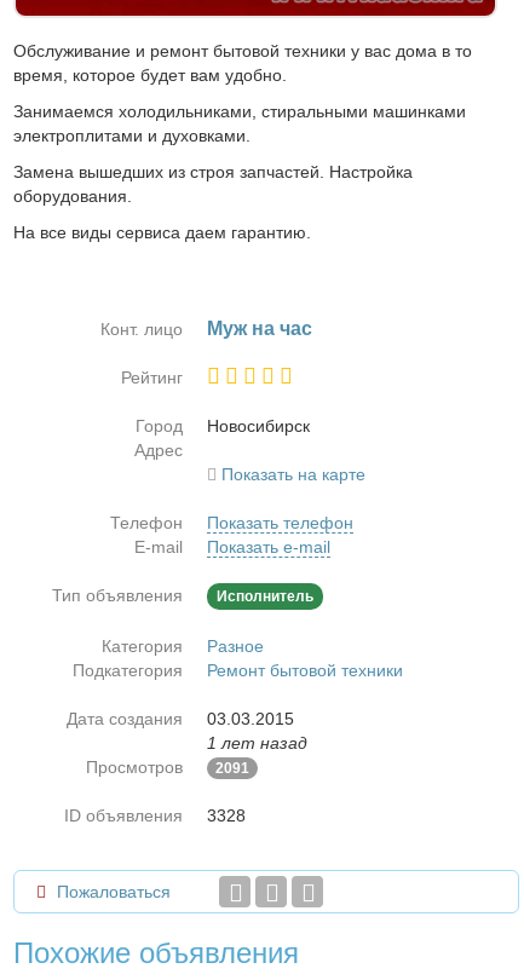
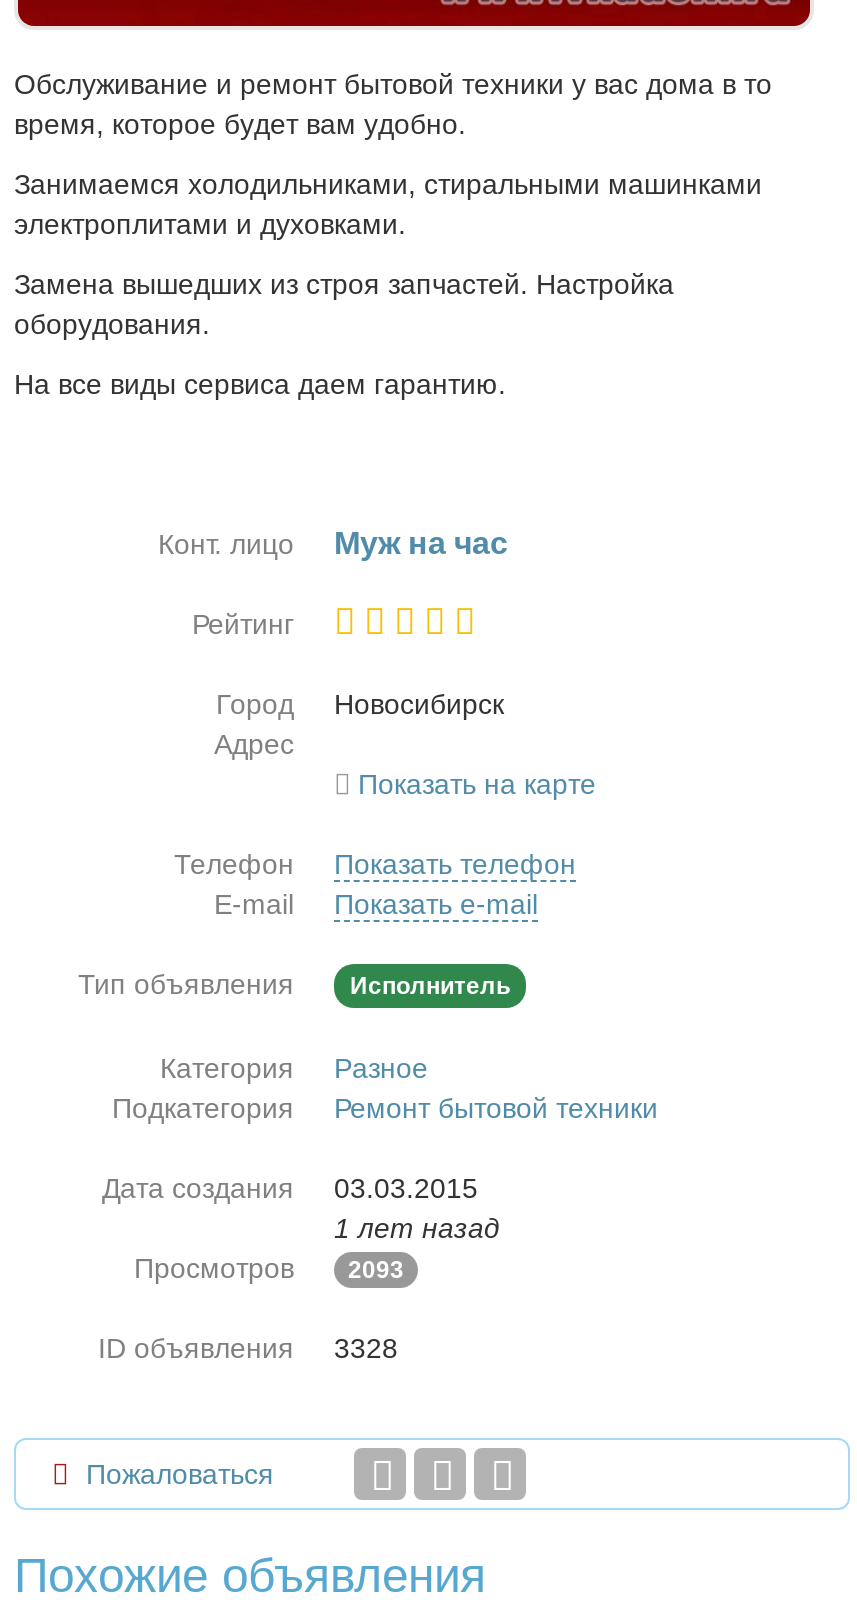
[86,757,249,777] Просмотров 2091 -> [134,1252,404,1284] Просмотров 2093

